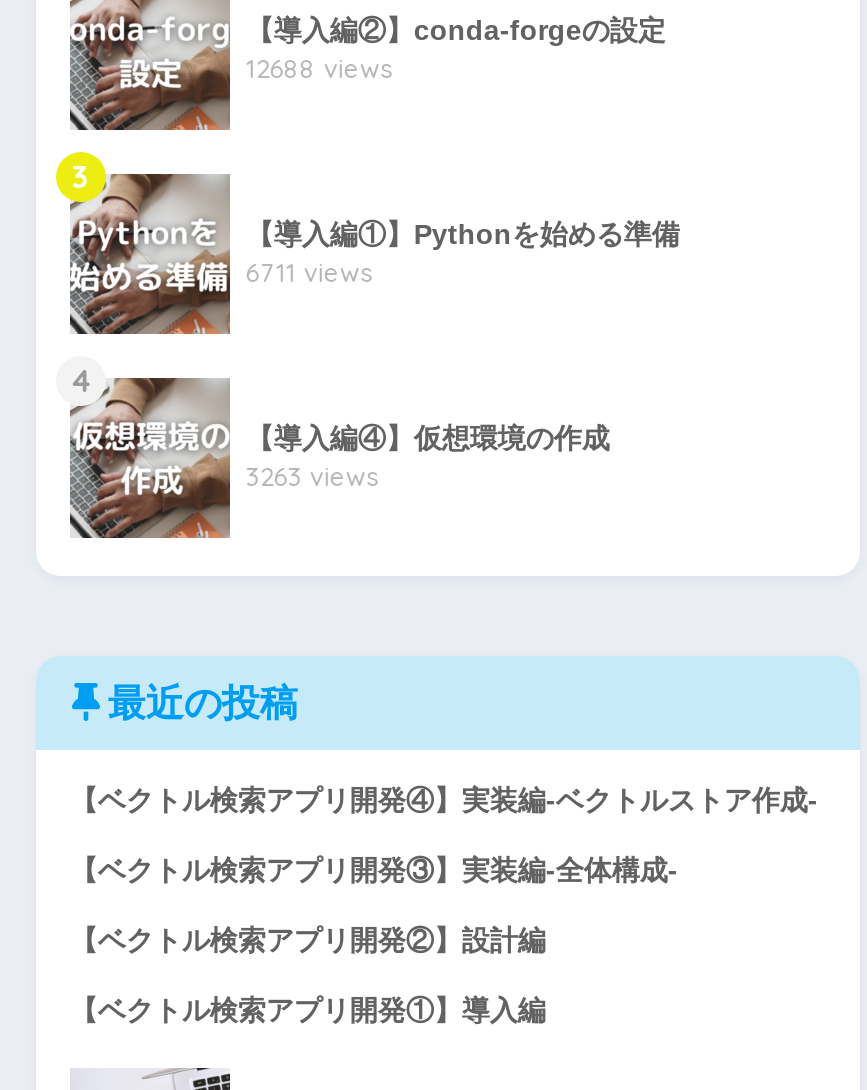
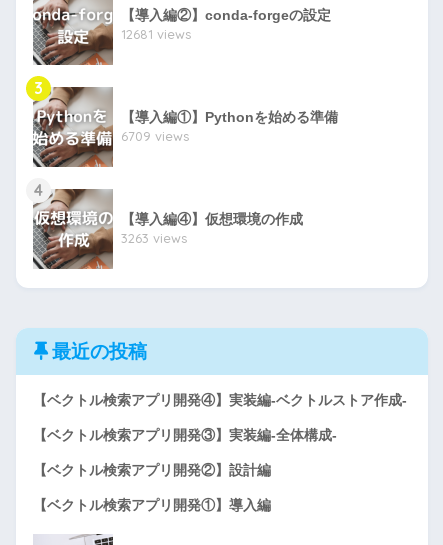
[246,53,392,85] 12688 views -> [121,26,191,42] 12681 views
[246,257,372,289] 6711 views -> [121,128,189,144] 6709 views

